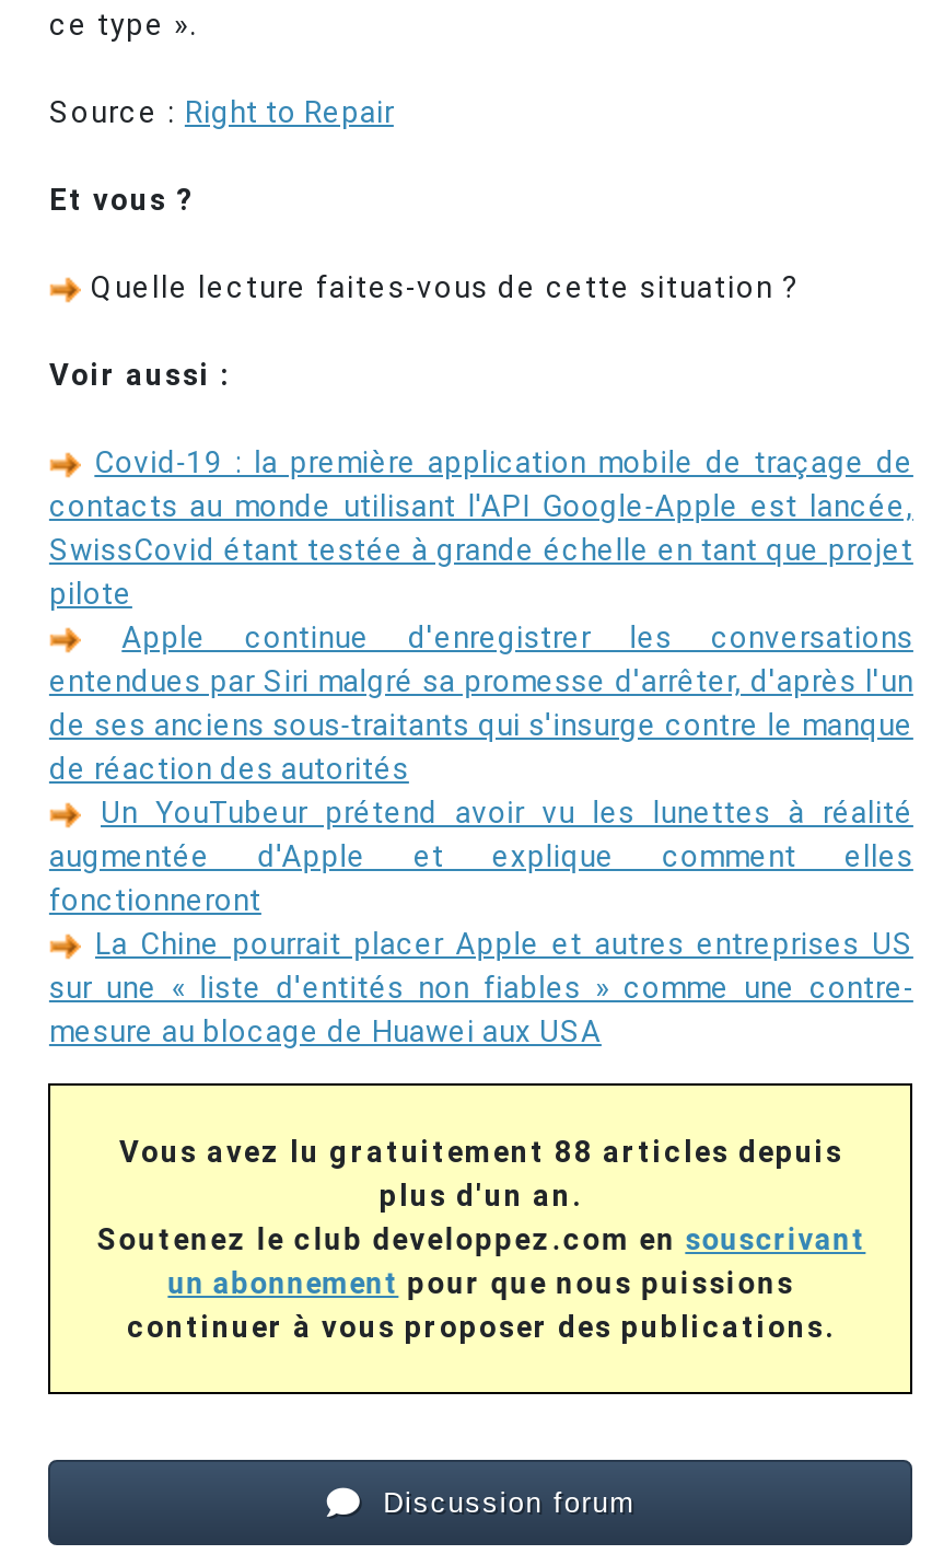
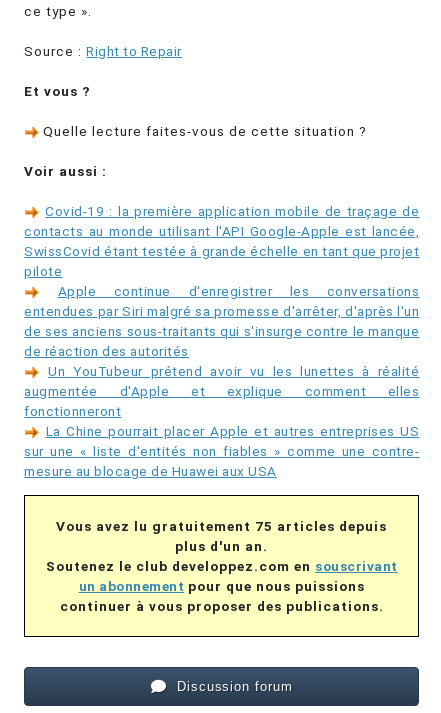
[119,1133,843,1168] Vous avez lu gratuitement 88 articles depuis -> [56,518,387,534] Vous avez lu gratuitement 75 articles depuis

